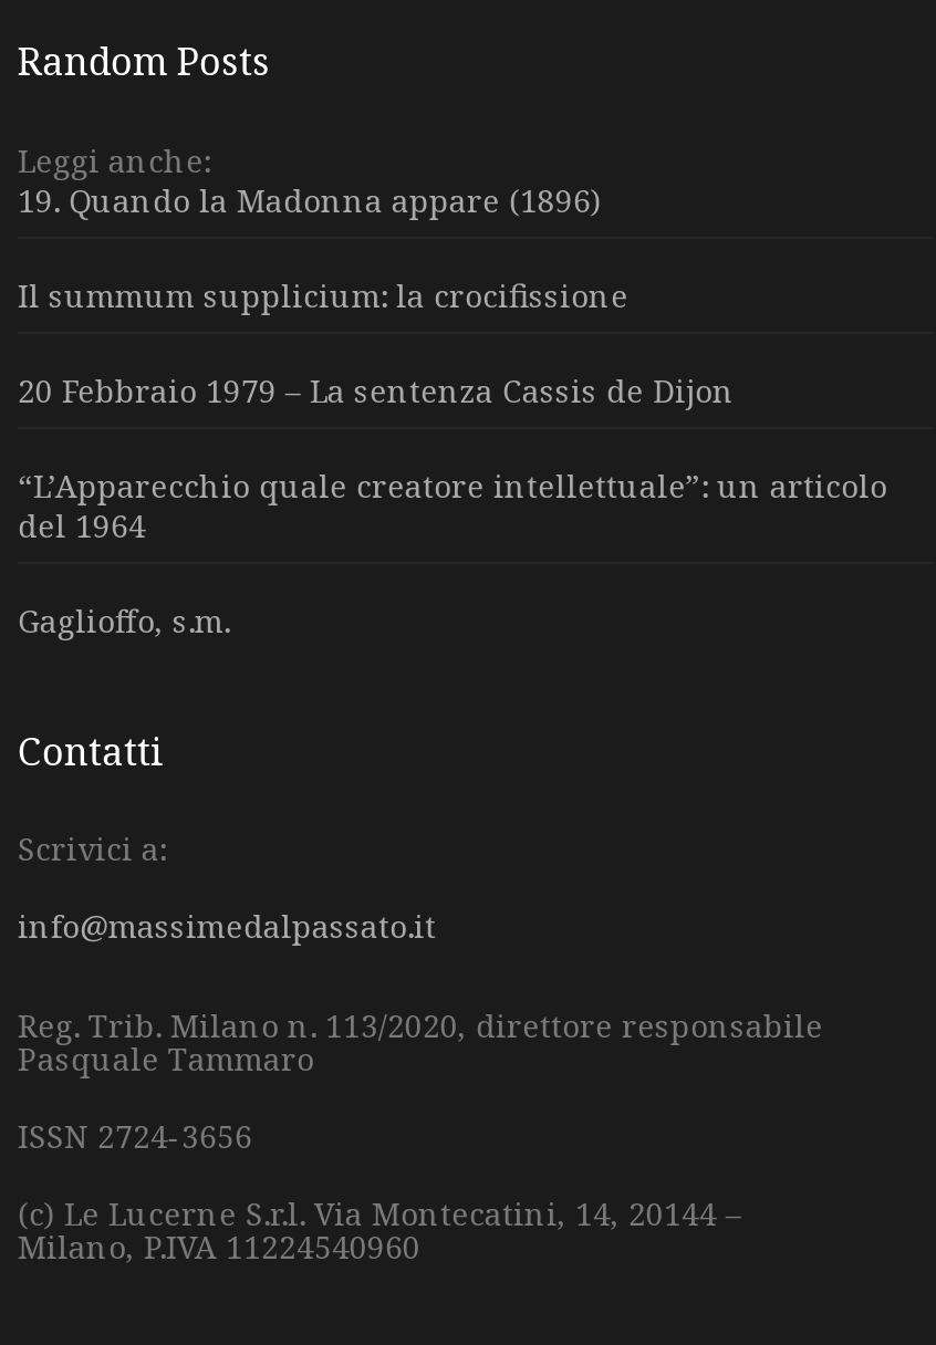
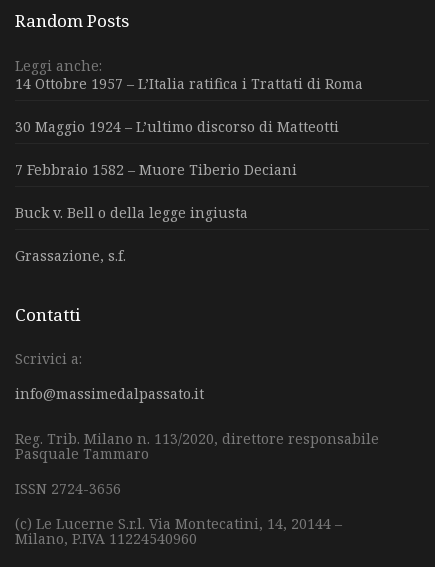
[17,179,602,221] 19. Quando la Madonna appare (1896) -> [15,74,363,93] 14 Ottobre 1957 – L’Italia ratifica i Trattati di Roma
[17,274,628,316] Il summum supplicium: la crocifissione -> [15,117,339,136] 30 Maggio 1924 – L’ultimo discorso di Matteotti
[17,369,734,411] 20 Febbraio 1979 – La sentenza Cassis de Dijon -> [15,160,297,179] 7 Febbraio 1582 – Muore Tiberio Deciani
[17,464,887,546] “L’Apparecchio quale creatore intellettuale”: un articolo | del 1964 -> [15,203,248,222] Buck v. Bell o della legge ingiusta
[17,599,230,641] Gaglioffo, s.m. -> [15,246,126,265] Grassazione, s.f.

